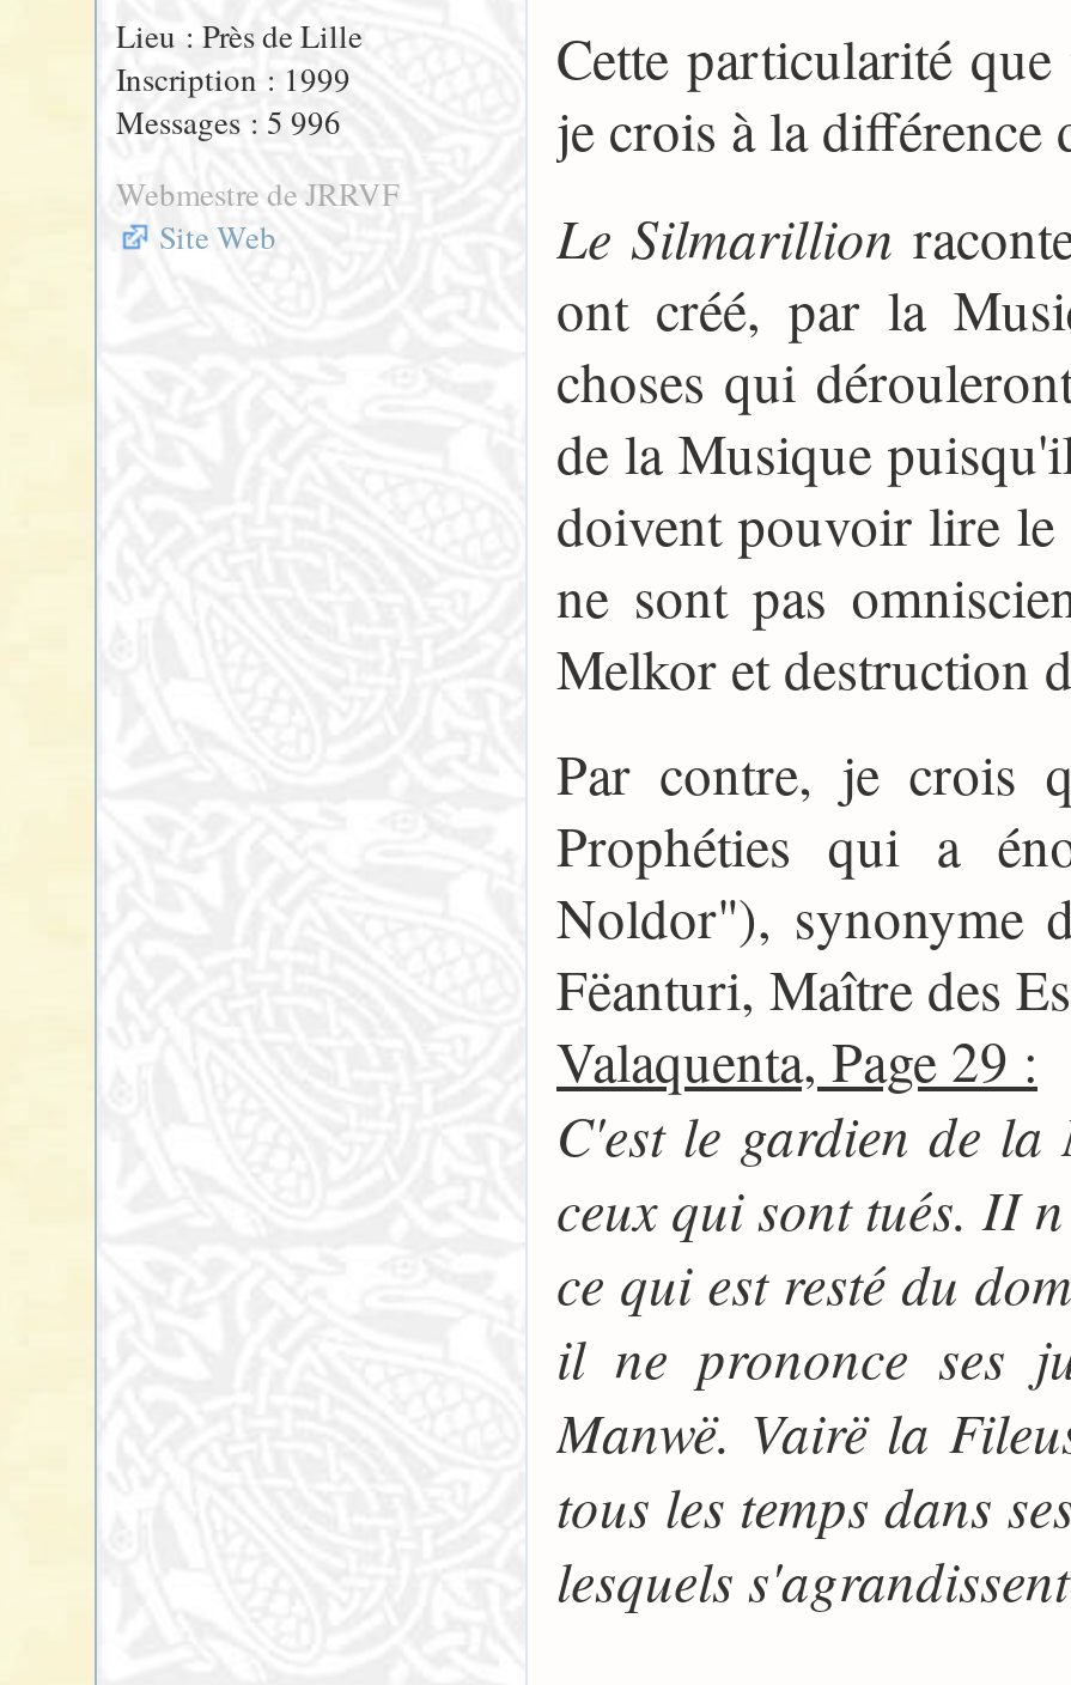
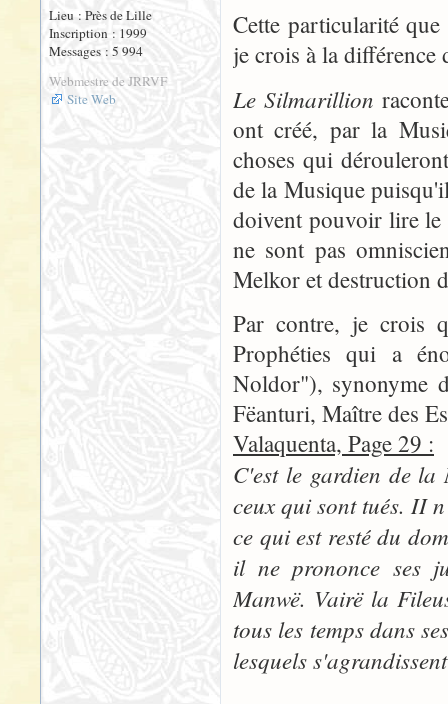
[116,101,341,144] Messages : 5 996 -> [49,42,143,60] Messages : 5 994

